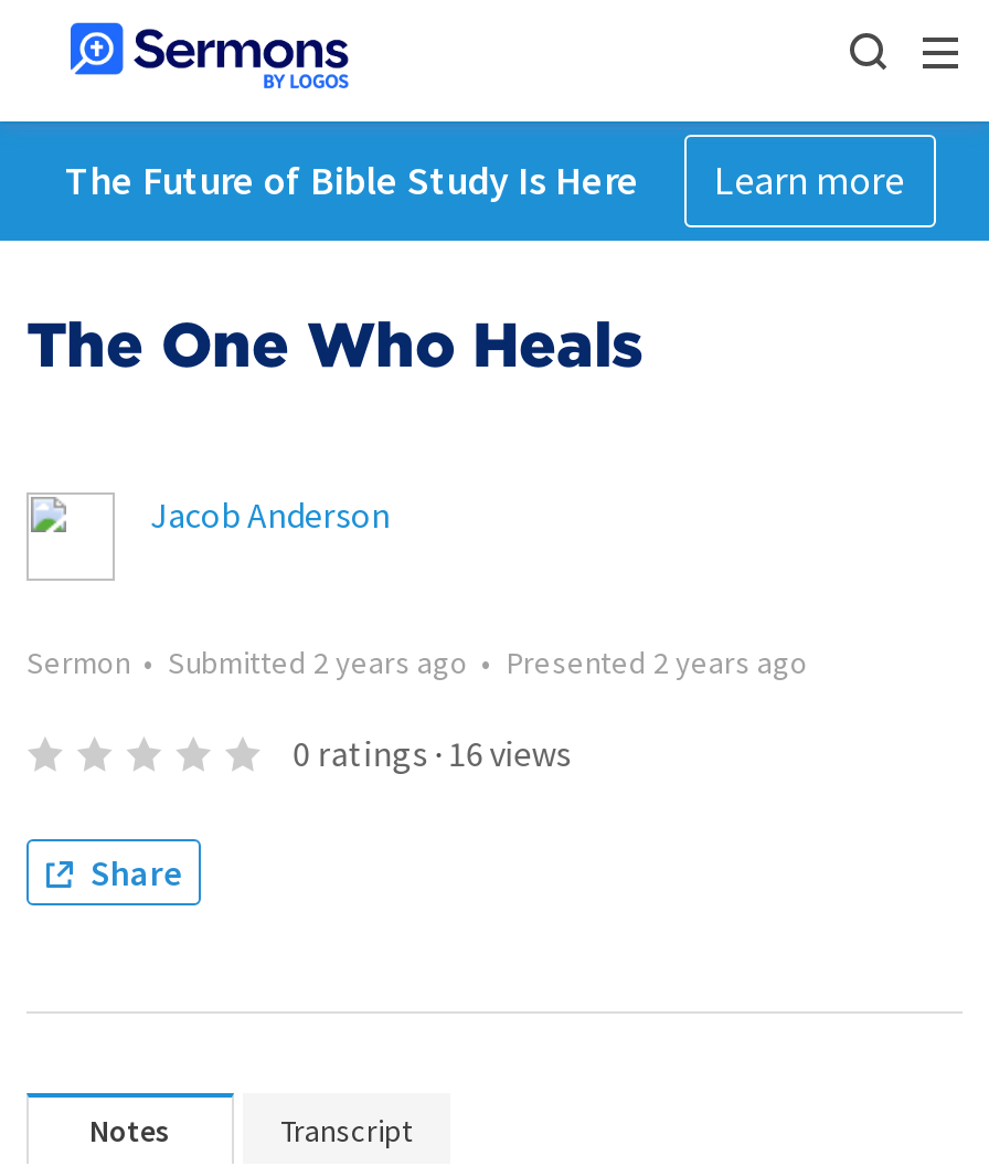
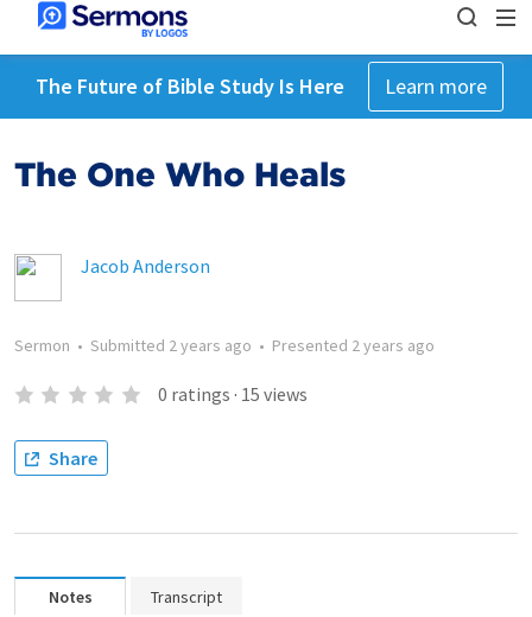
[293,731,571,775] 0 ratings · 16 views -> [158,382,307,406] 0 ratings · 15 views

